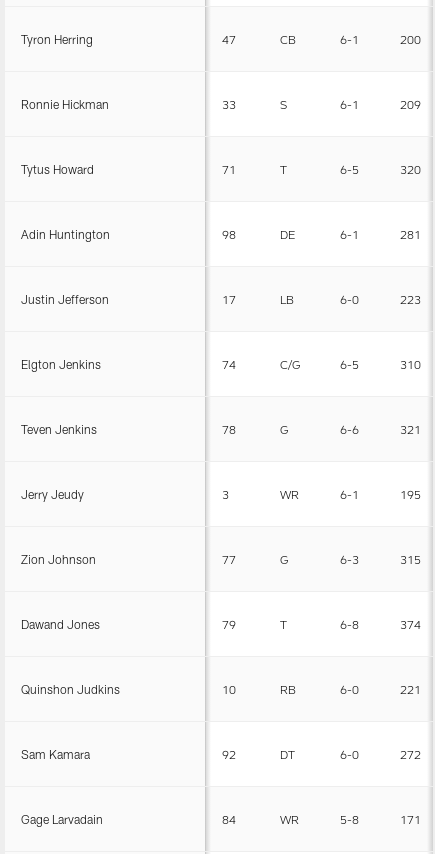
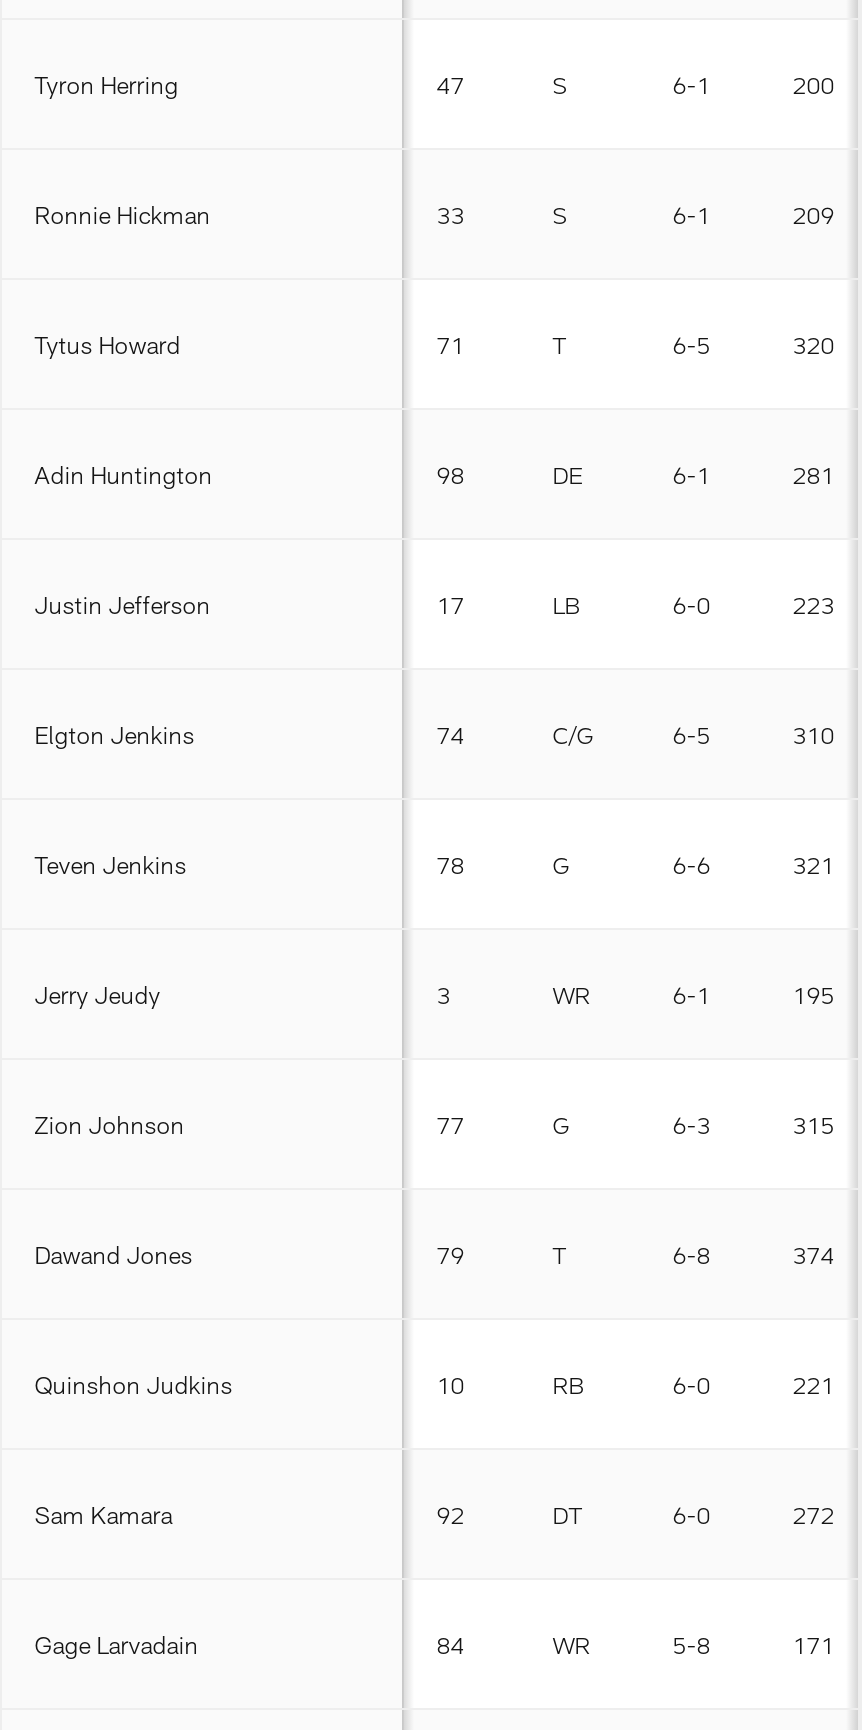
[280,32,296,46] CB -> [553,71,567,99] S

